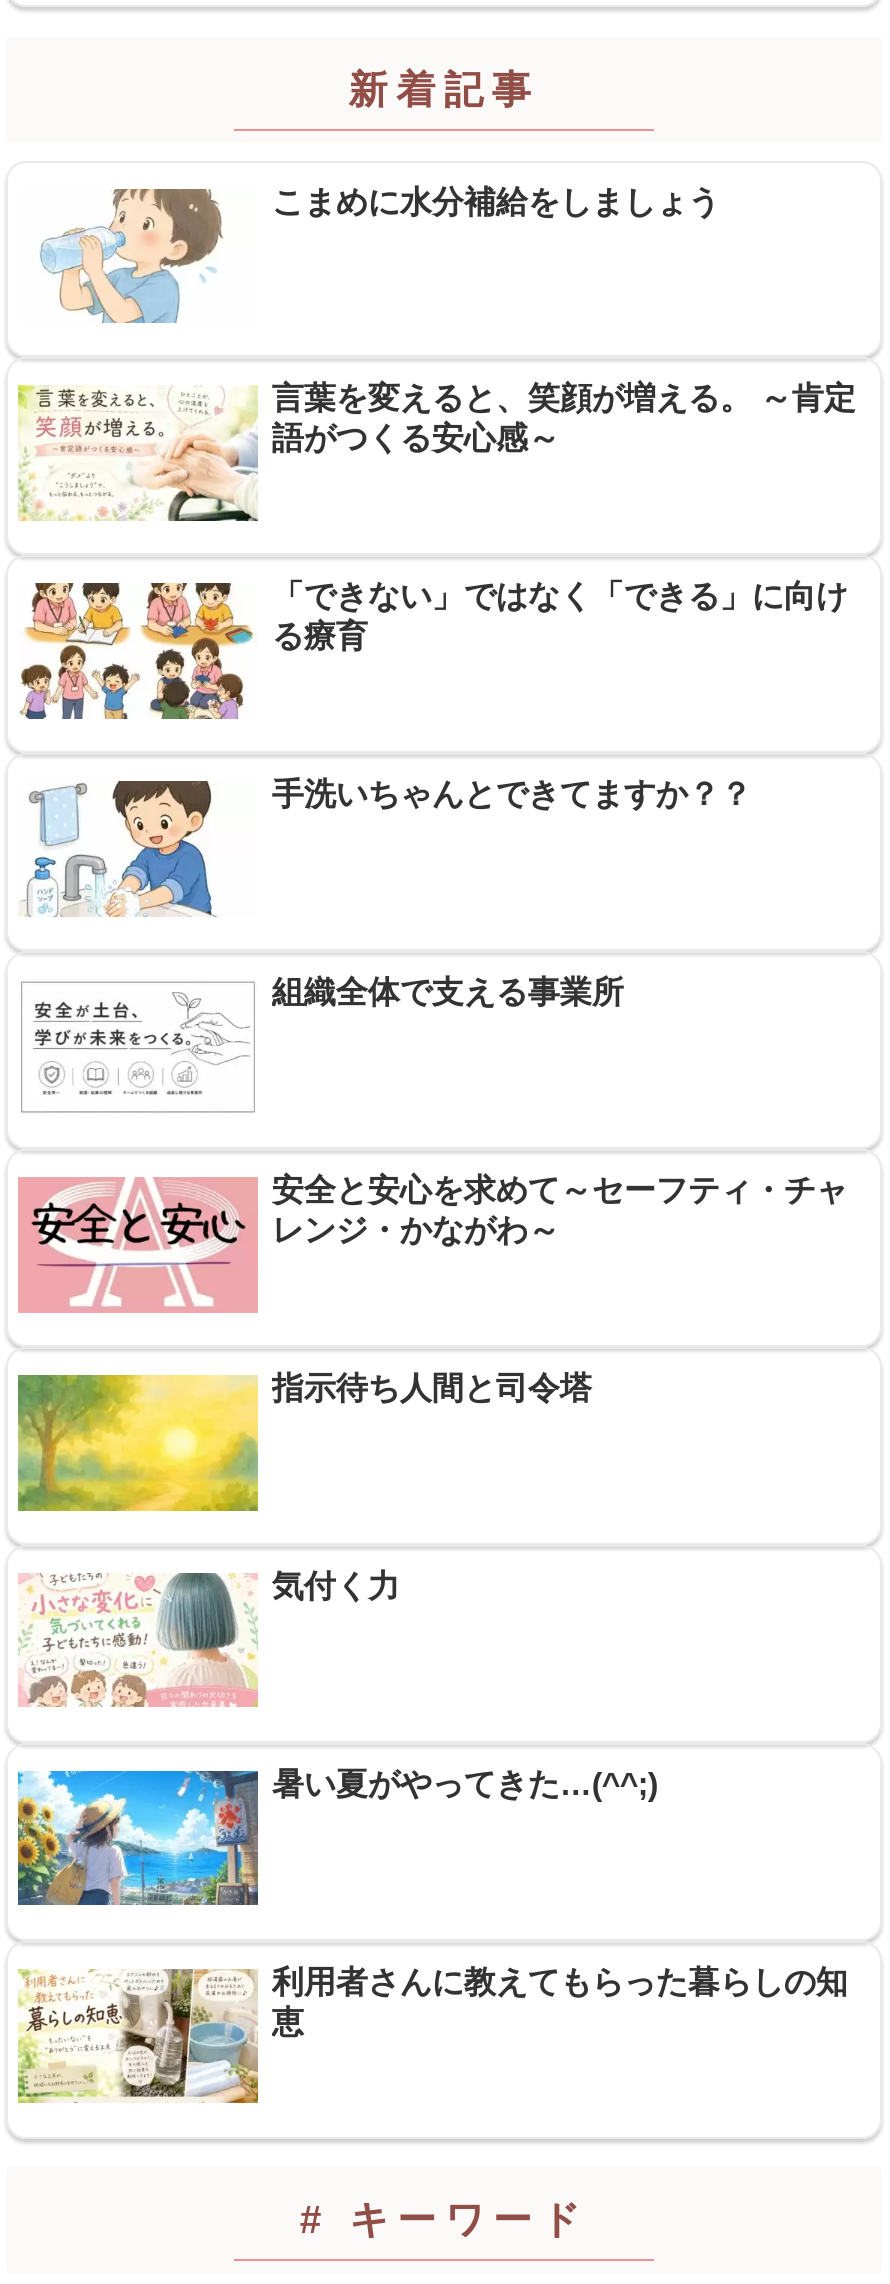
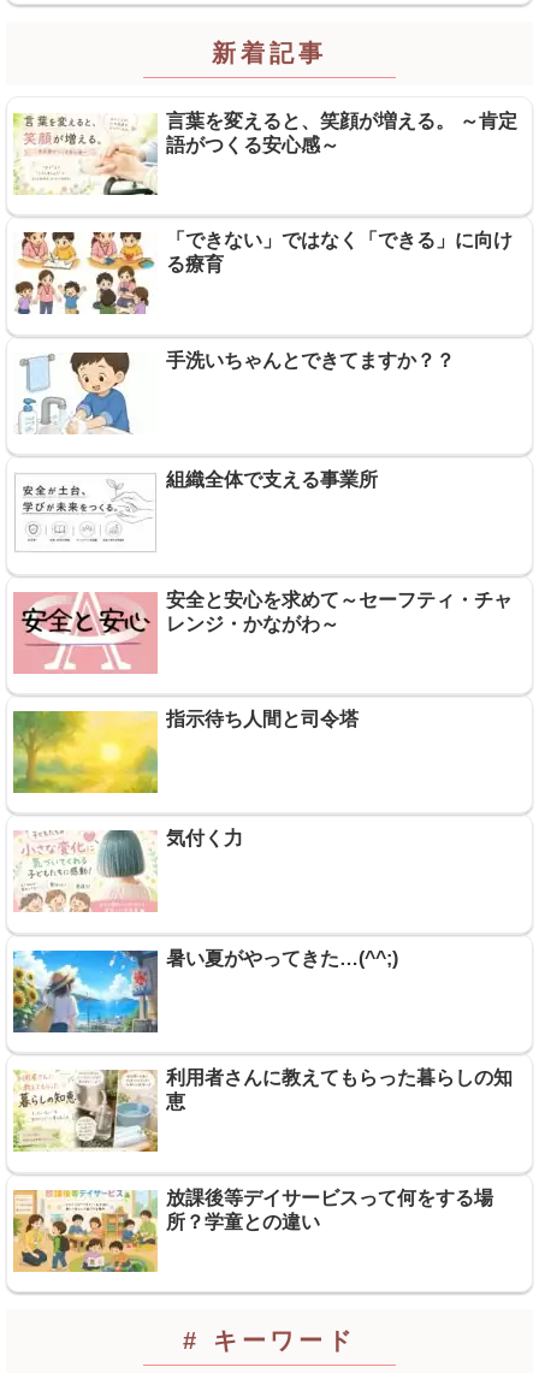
[38,184,720,324] [image] | こまめに水分補給をしましょう -> none
moved [16,382,856,2038] -> [12,111,517,1112]: [image] | 言葉を変えると、笑顔が増える。 ～肯定 | 語がつくる安心感～ | ... | 利用者さんに教えてもらった暮らしの知 | 恵
none -> [12,1187,493,1273] [image] | 放課後等デイサービスって何をする場 | 所？学童との違い

